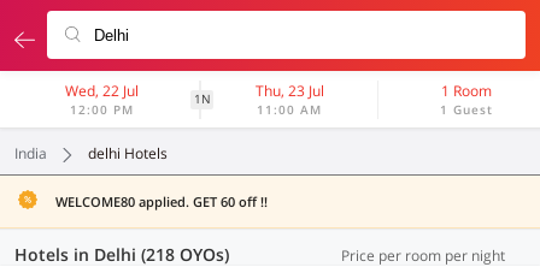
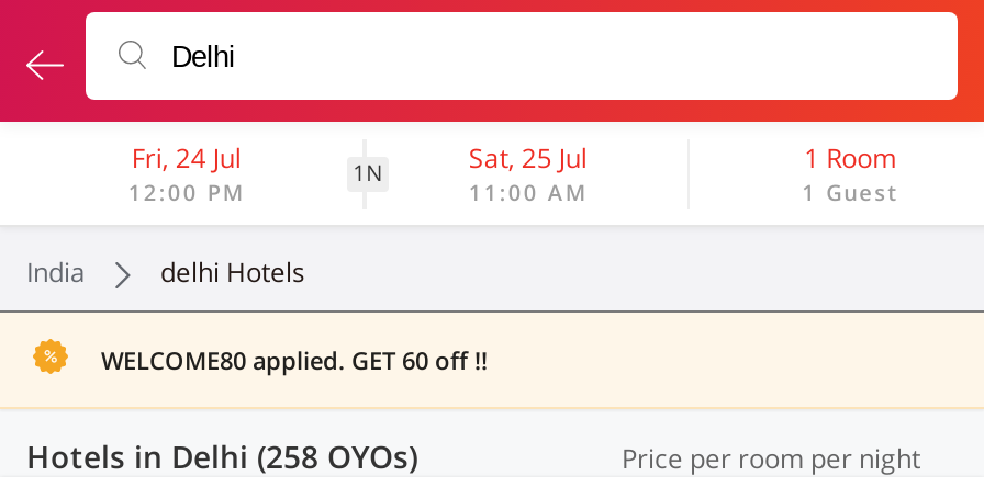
[66,81,139,101] Wed, 22 Jul -> [132,139,241,177] Fri, 24 Jul
[255,81,324,101] Thu, 23 Jul -> [469,139,587,177] Sat, 25 Jul
[14,243,229,266] Hotels in Delhi (218 OYOs) -> [26,435,417,477] Hotels in Delhi (258 OYOs)

